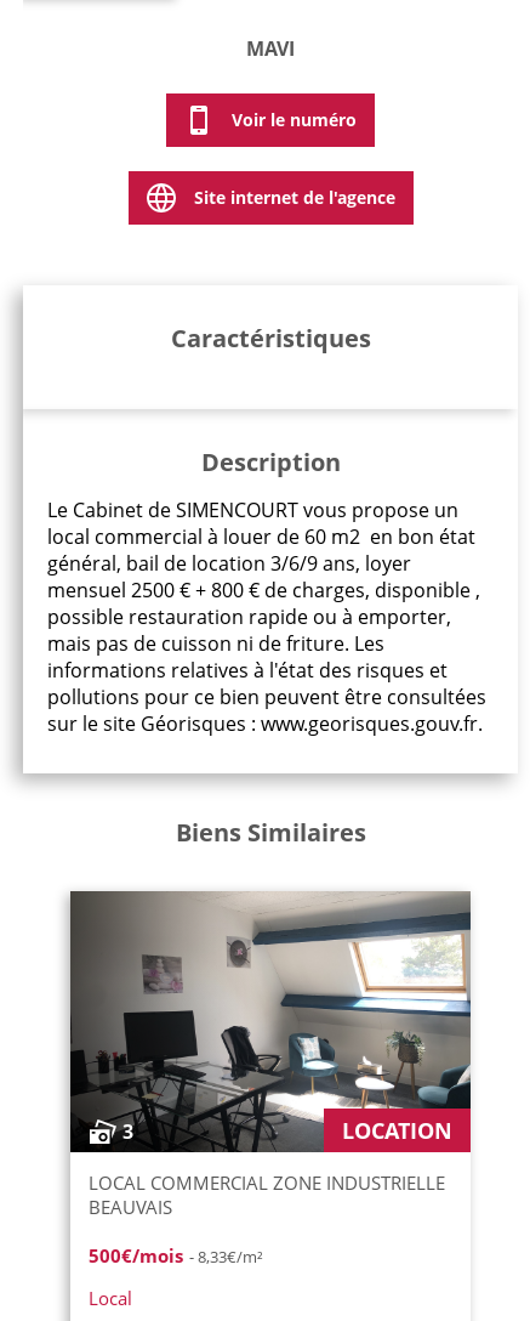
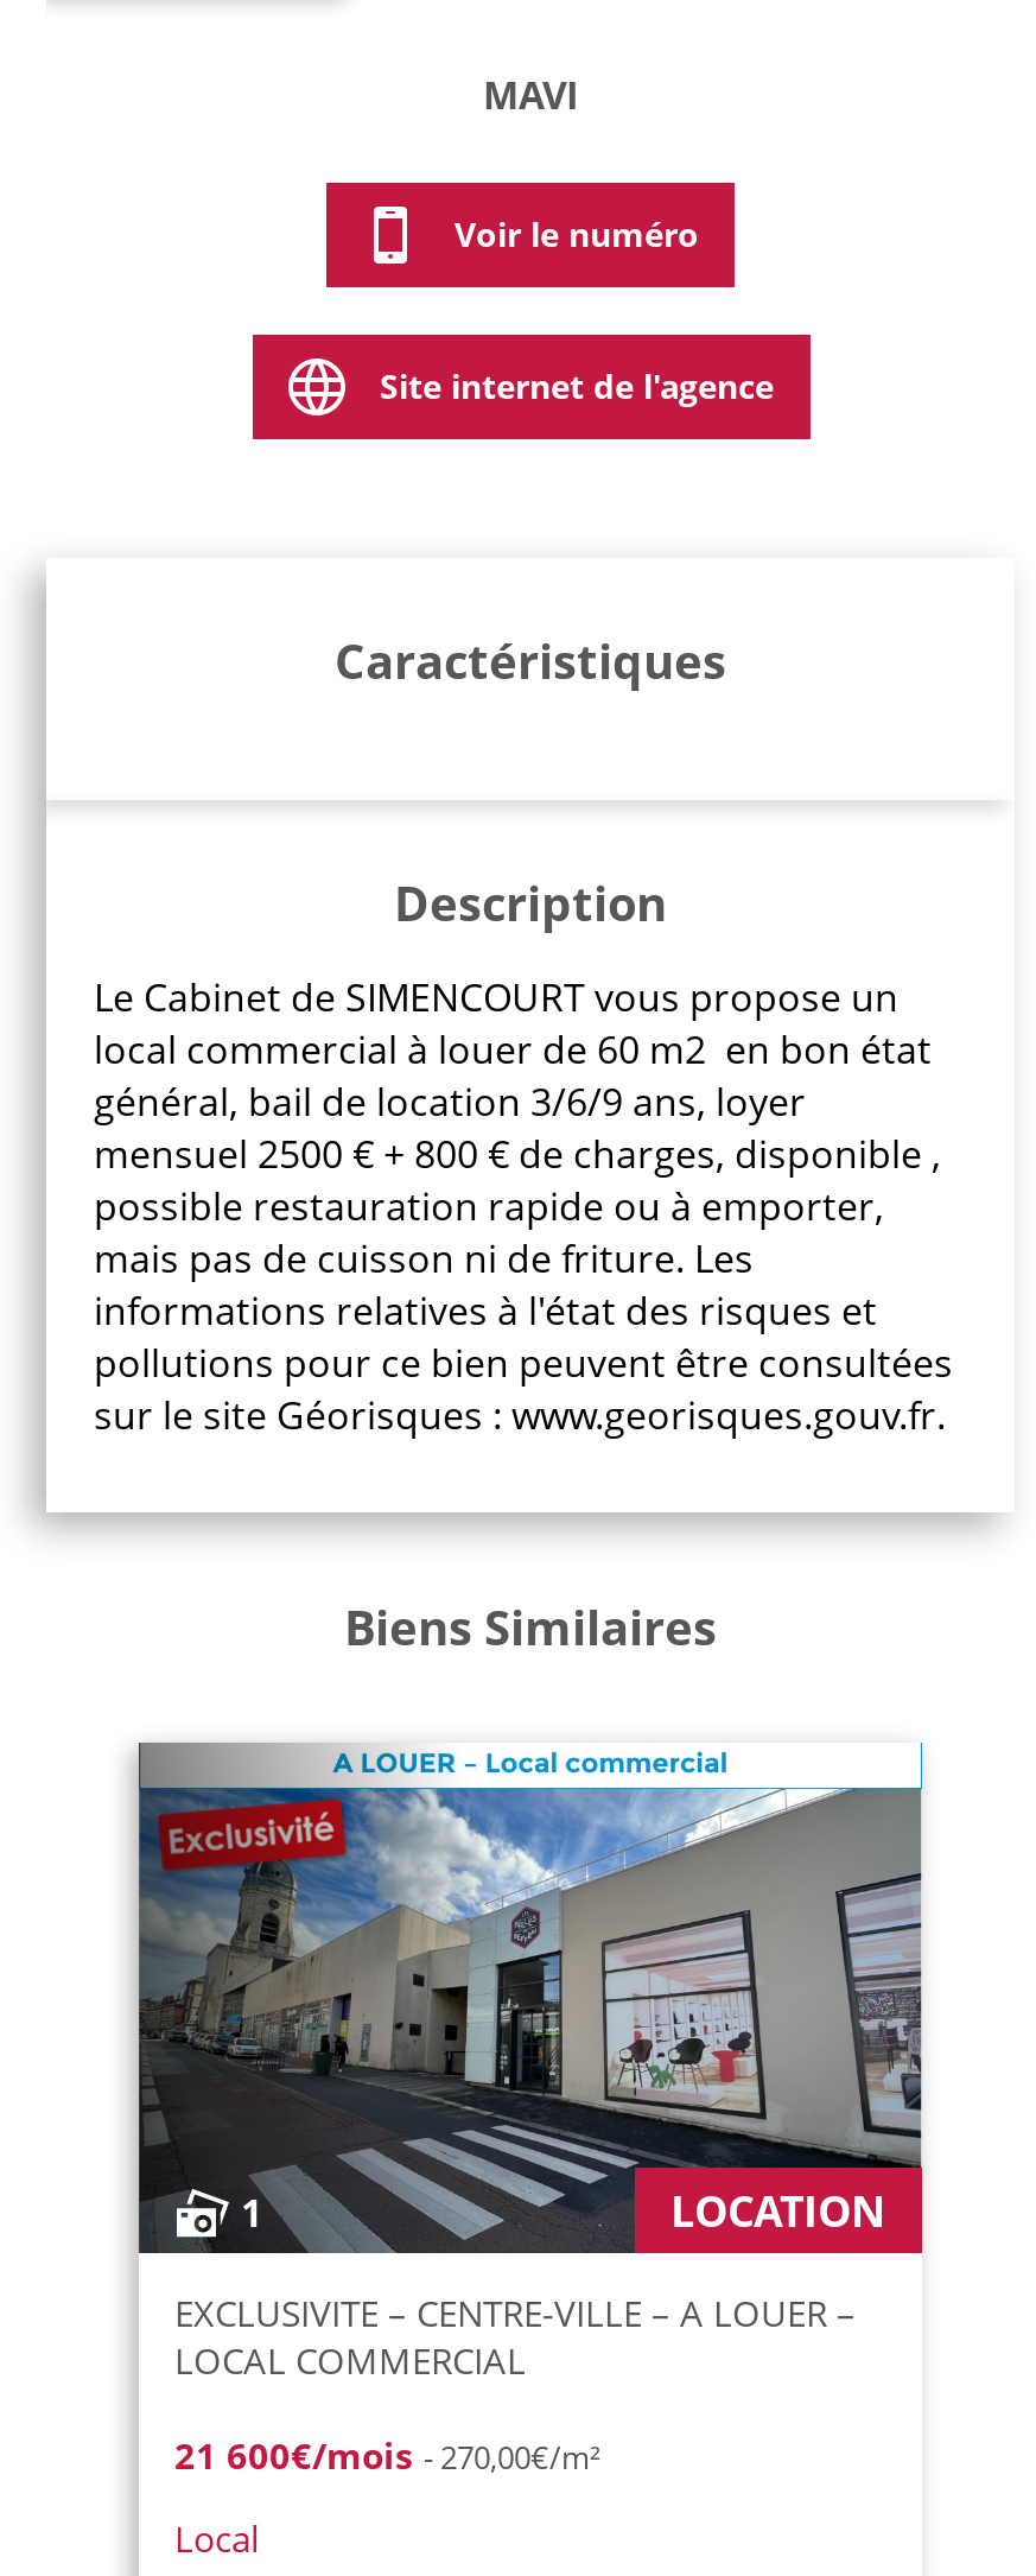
[72,890,472,1153] [image] | 3 -> [139,1743,922,2255] [image] | 1
[89,1171,445,1219] LOCAL COMMERCIAL ZONE INDUSTRIELLE | BEAUVAIS -> [174,2290,856,2385] EXCLUSIVITE – CENTRE-VILLE – A LOUER – | LOCAL COMMERCIAL
[89,1244,263,1268] 500€/mois - 8,33€/m² -> [174,2432,602,2480] 21 600€/mois - 270,00€/m²

